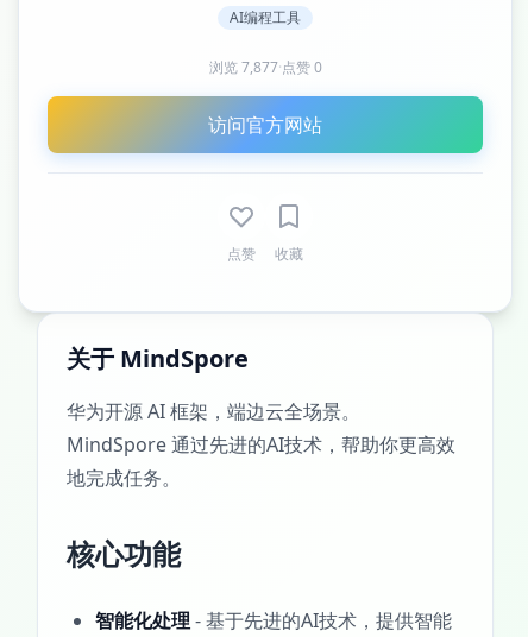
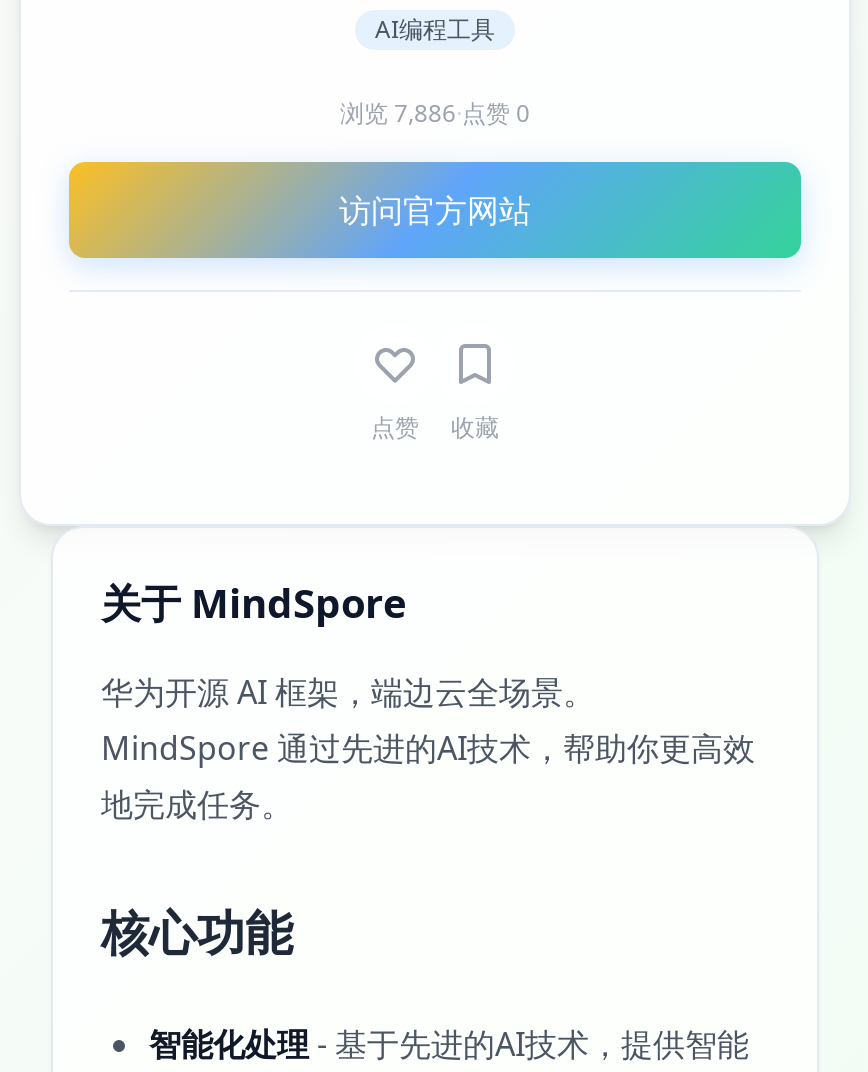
[209,57,322,77] 浏览7,877·点赞0 -> [340,96,530,130] 浏览7,886·点赞0

